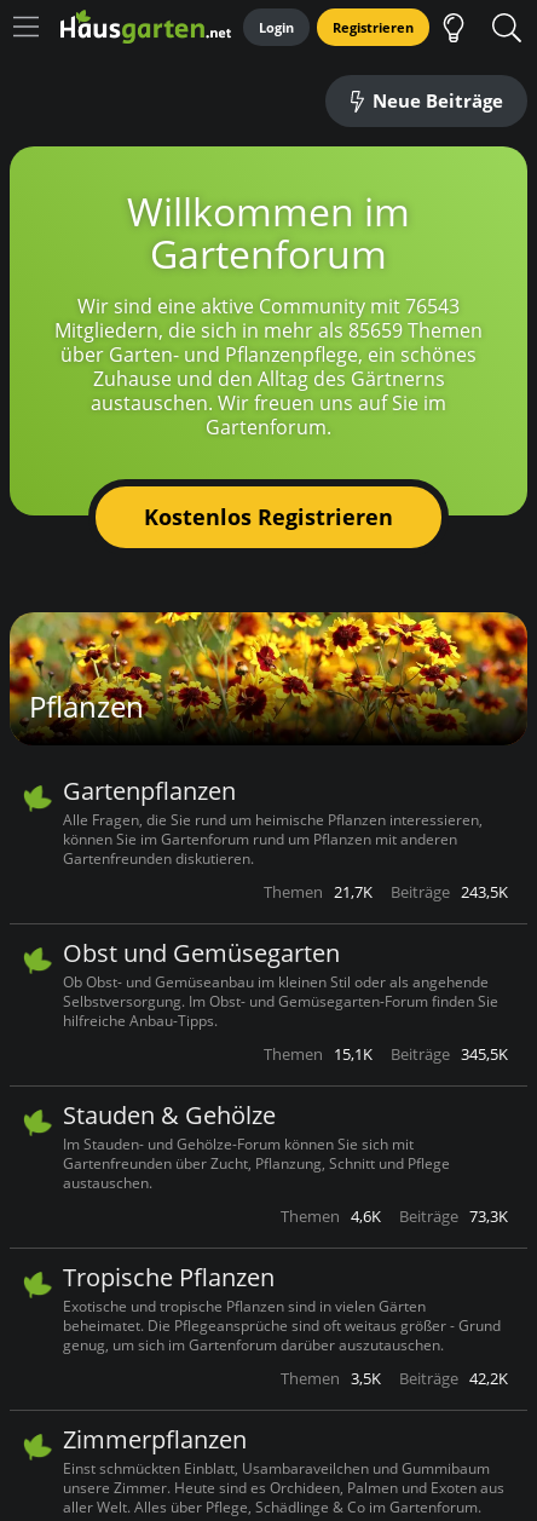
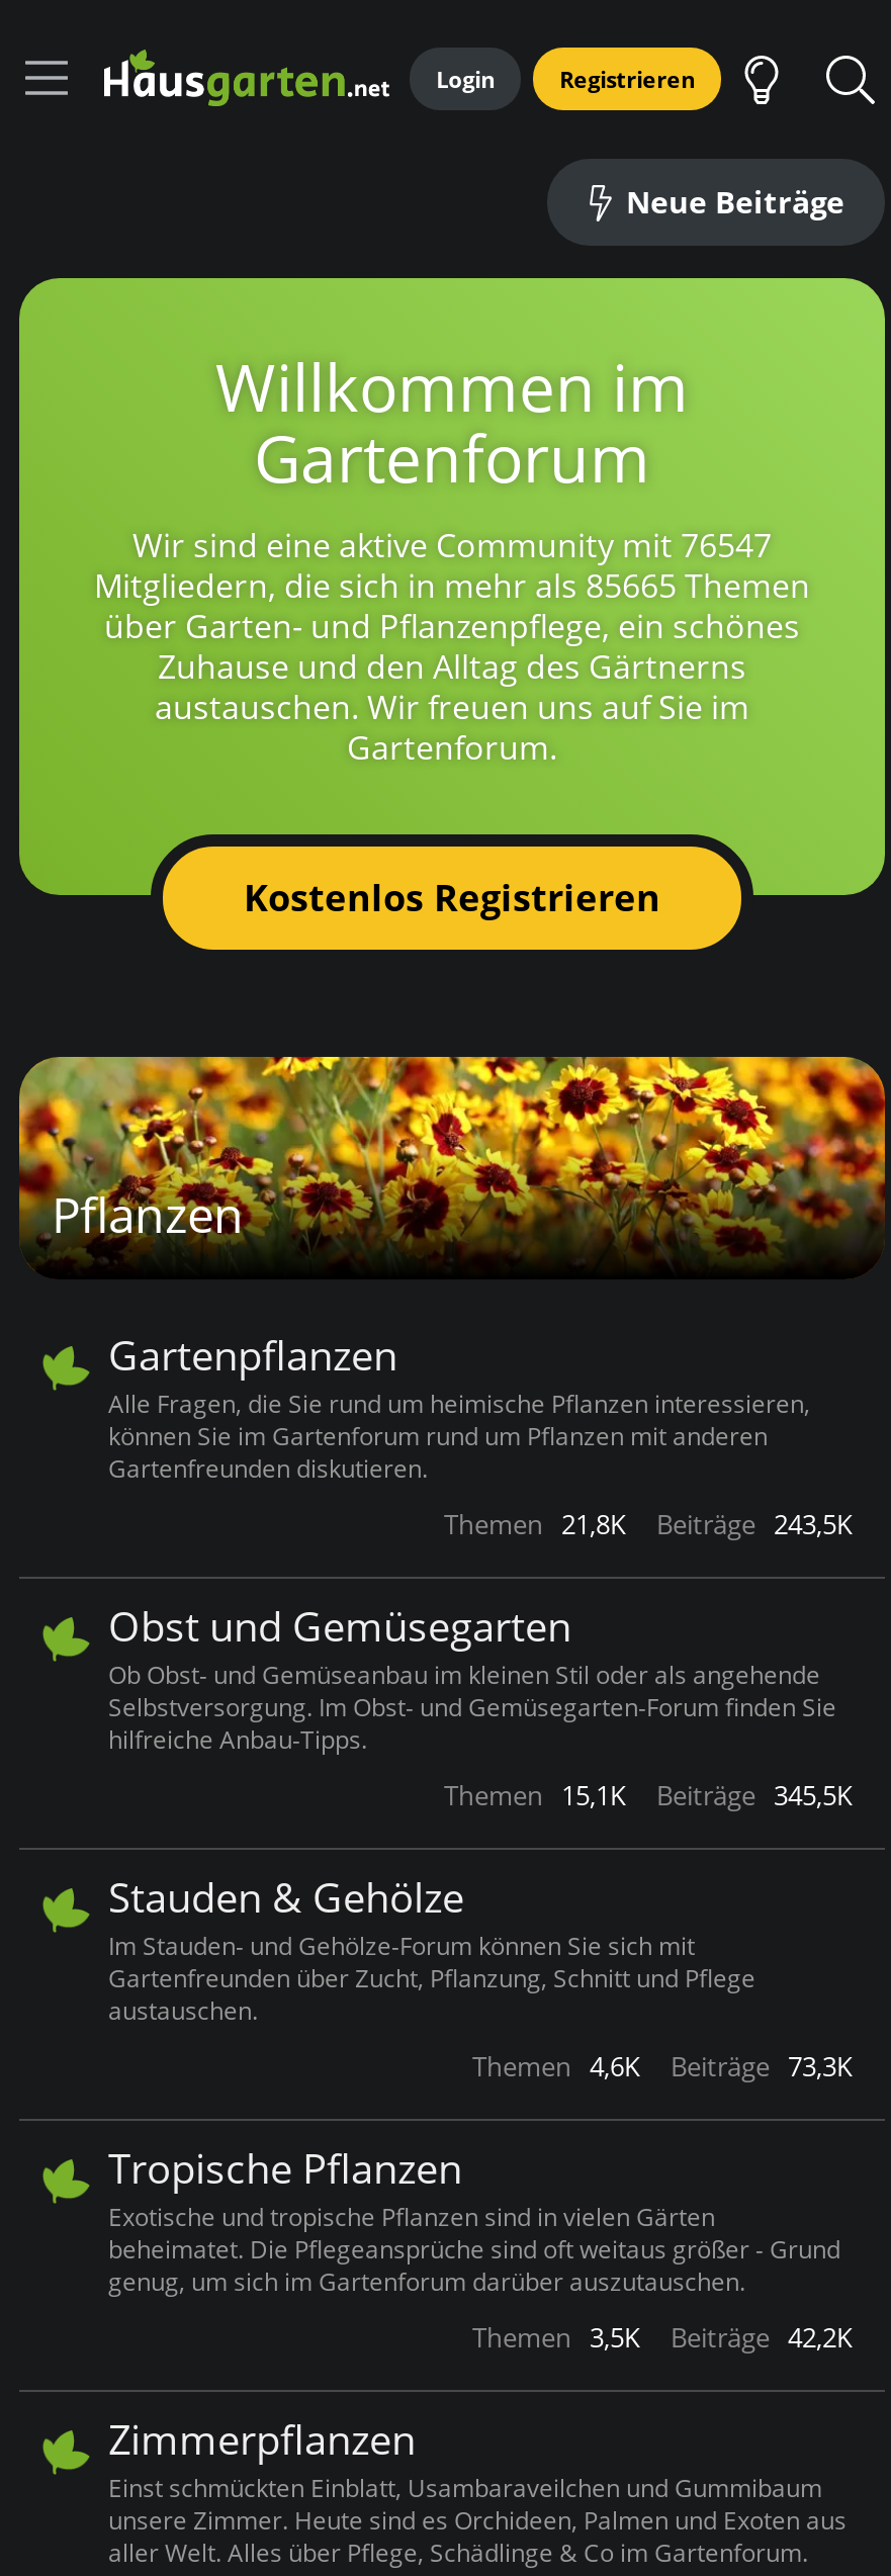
[77,293,460,319] Wir sind eine aktive Community mit 76543 -> [132,523,772,567] Wir sind eine aktive Community mit 76547
[54,317,483,344] Mitgliedern, die sich in mehr als 85659 Themen -> [94,563,810,608] Mitgliedern, die sich in mehr als 85665 Themen
[264,881,508,903] Themen 21,7K Beiträge 243,5K -> [444,1506,853,1542] Themen 21,8K Beiträge 243,5K

